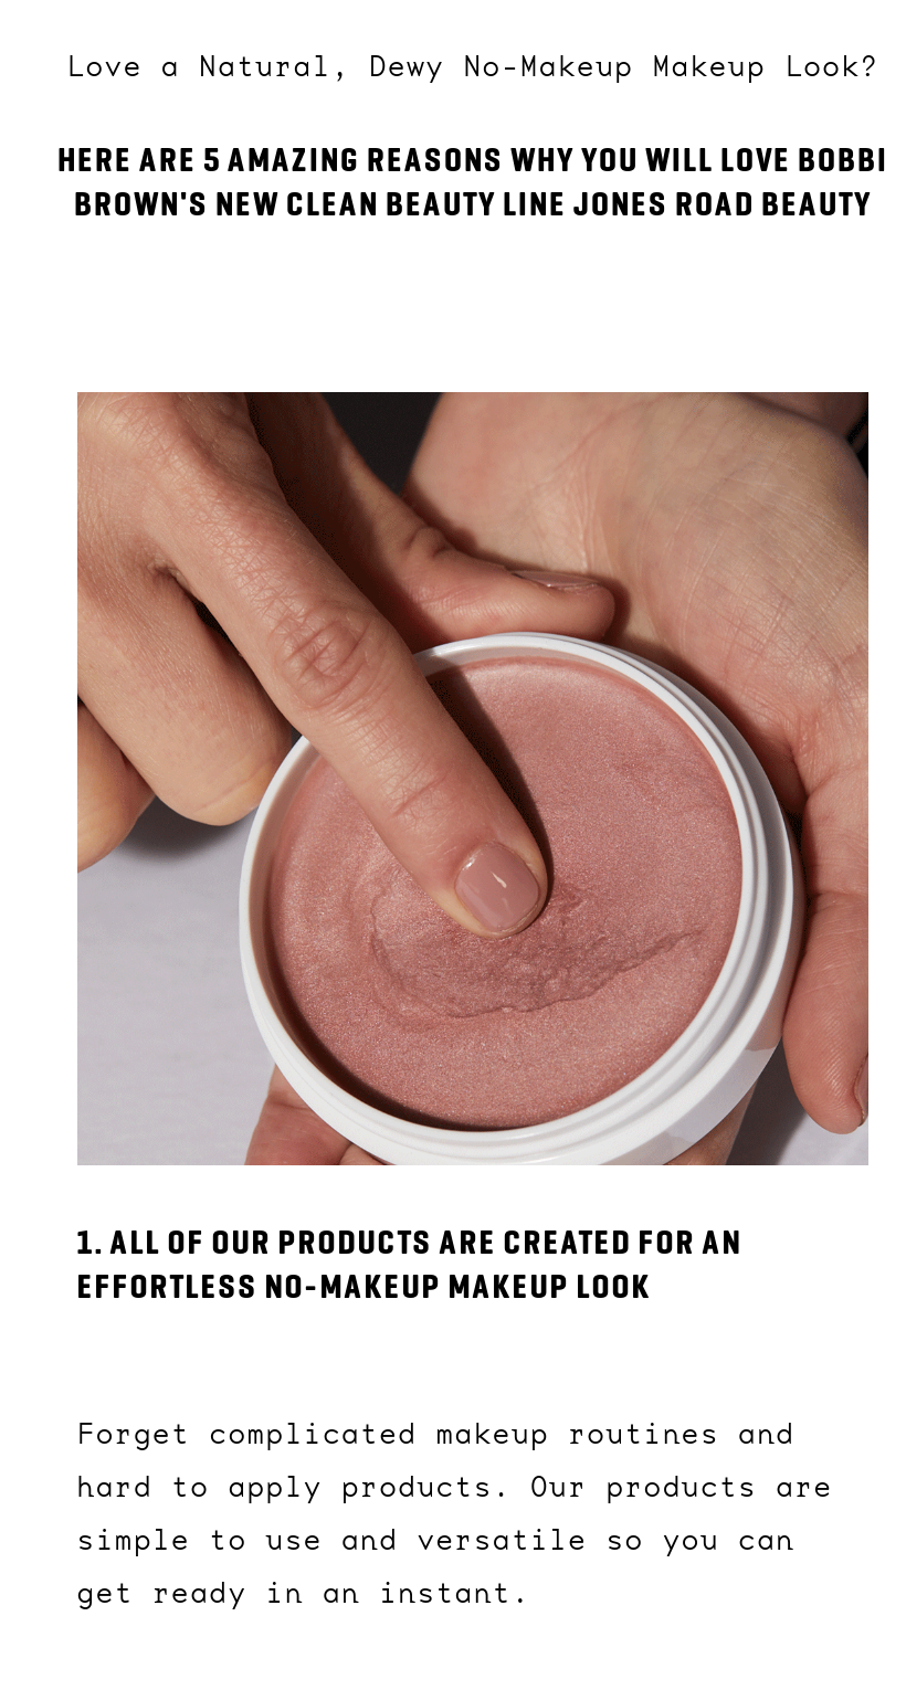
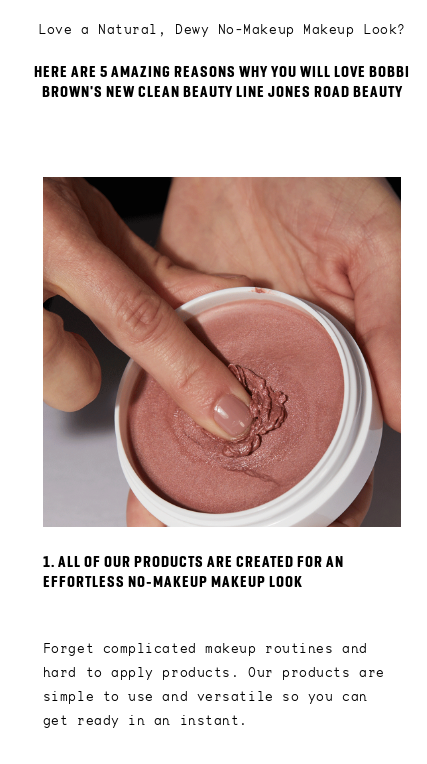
[75,390,871,1168] [image] -> [42,176,402,527] [image]

